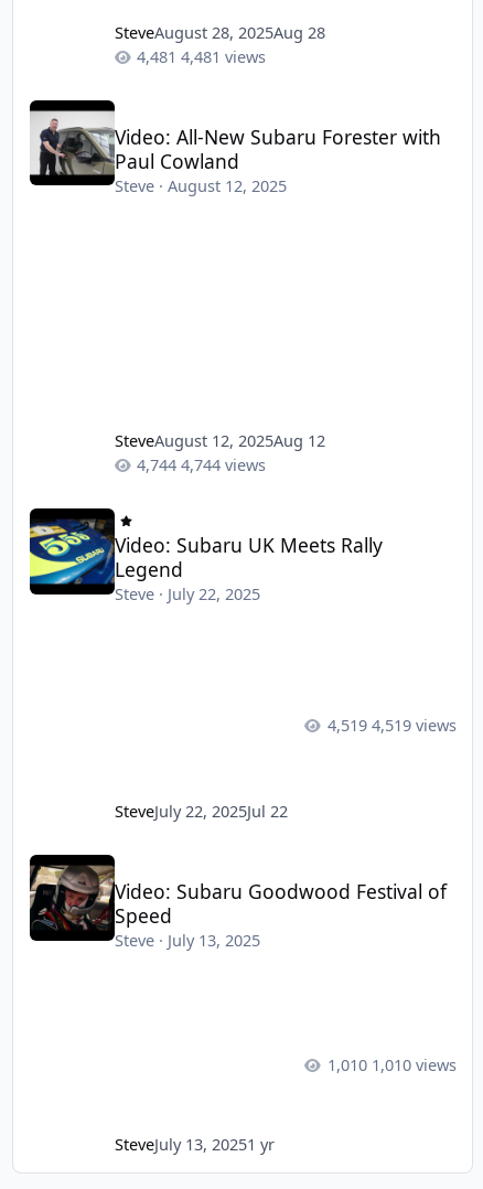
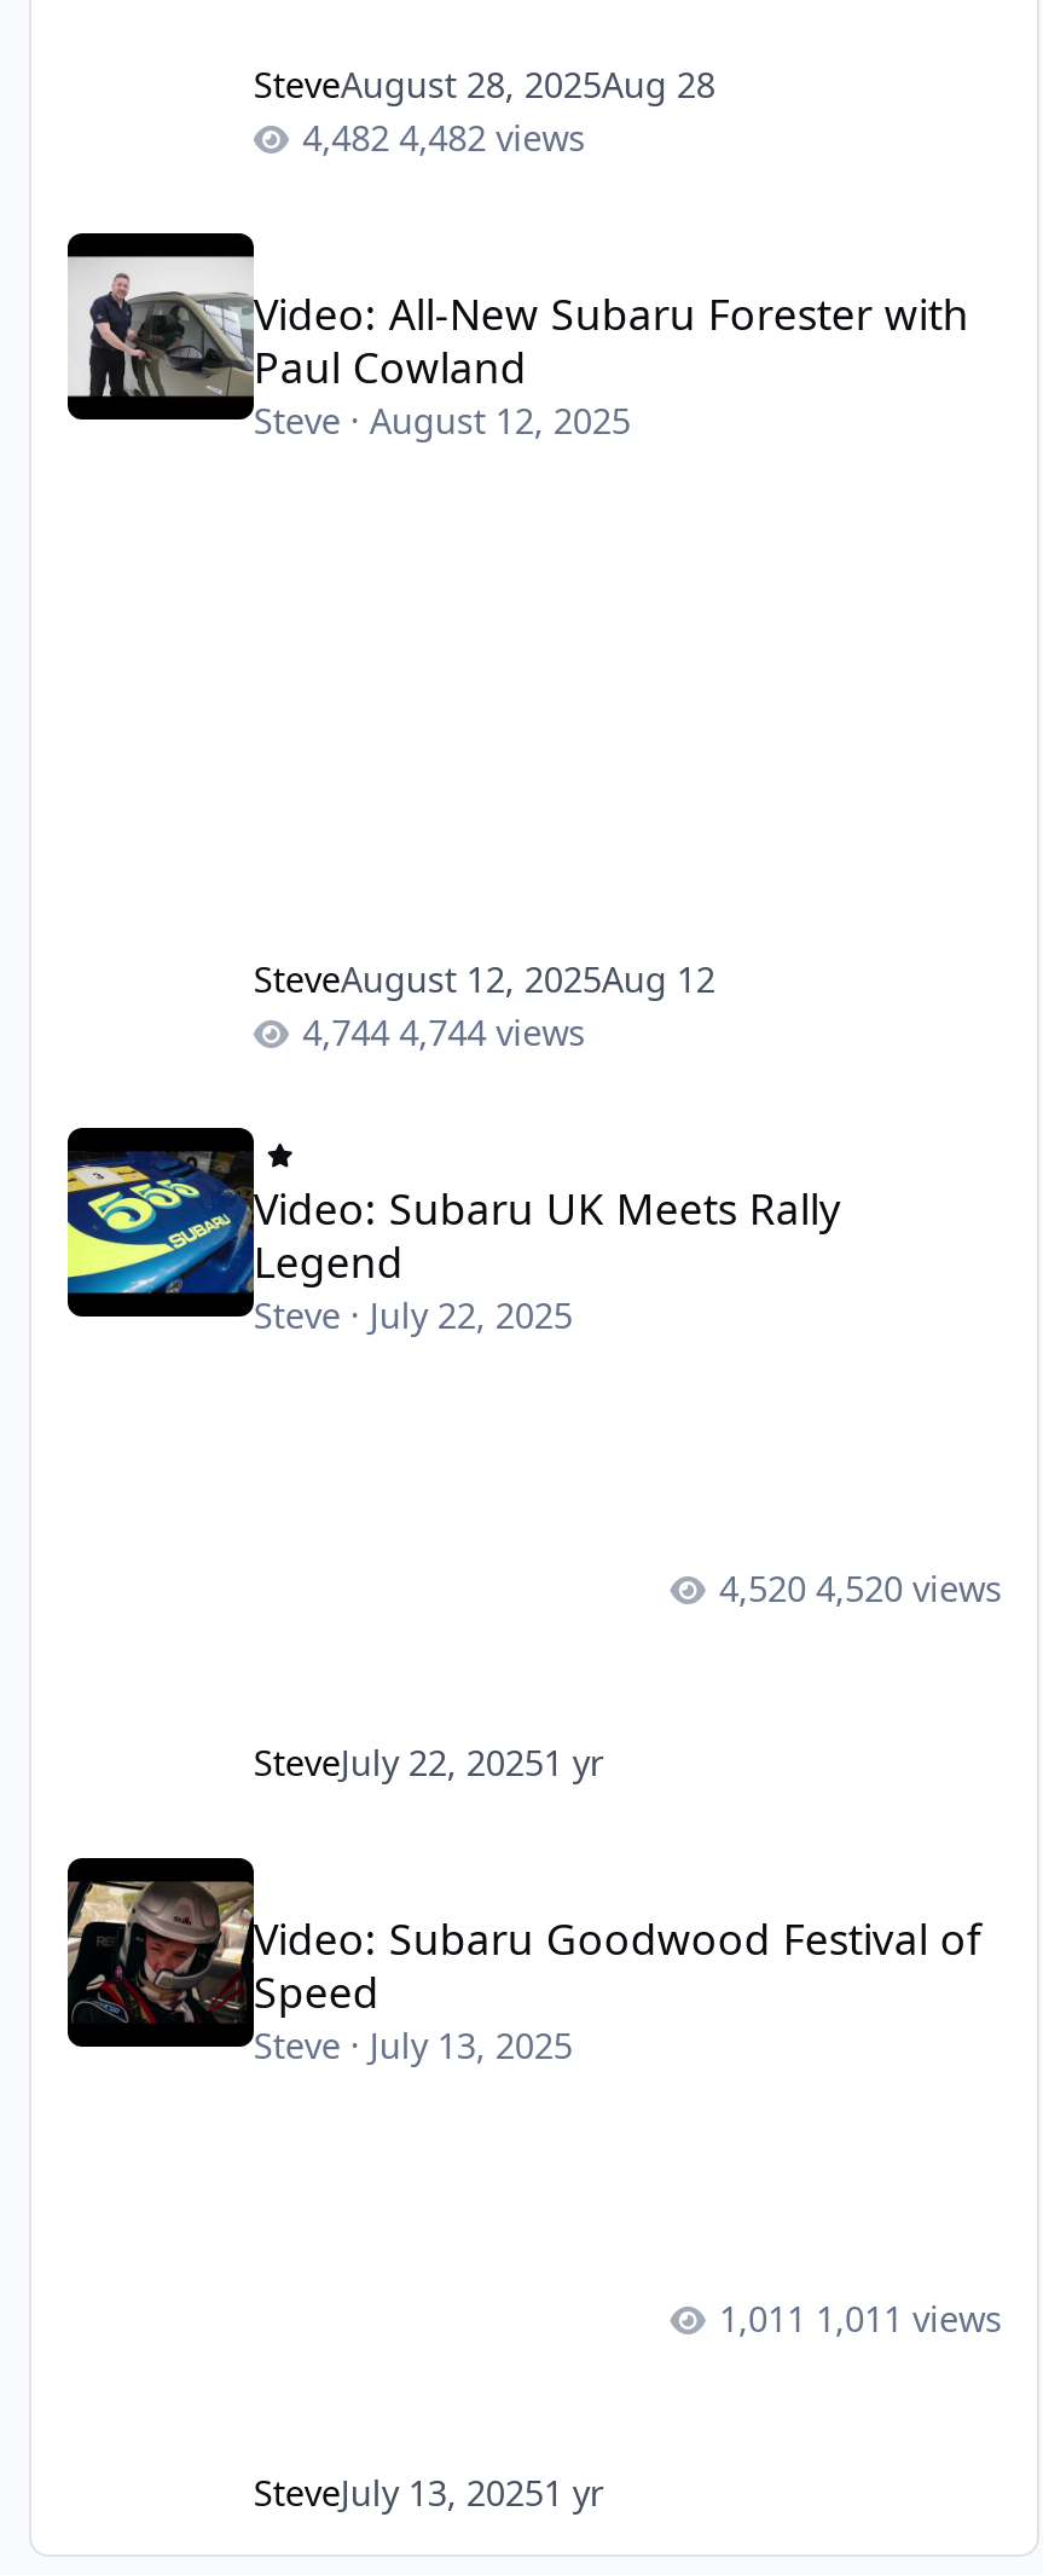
[181,45,266,67] 4,481 views -> [399,112,585,161] 4,482 views
[371,713,456,735] 4,519 views -> [816,1562,1002,1611] 4,520 views
[115,800,288,822] SteveJuly 22, 2025Jul 22 -> [254,1738,604,1786] SteveJuly 22, 20251 yr
[371,1053,456,1075] 1,010 views -> [816,2293,1002,2341] 1,011 views

